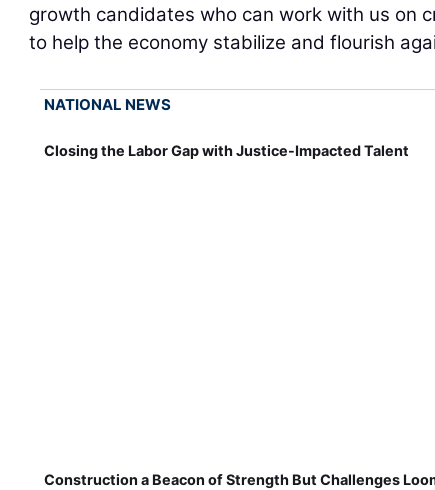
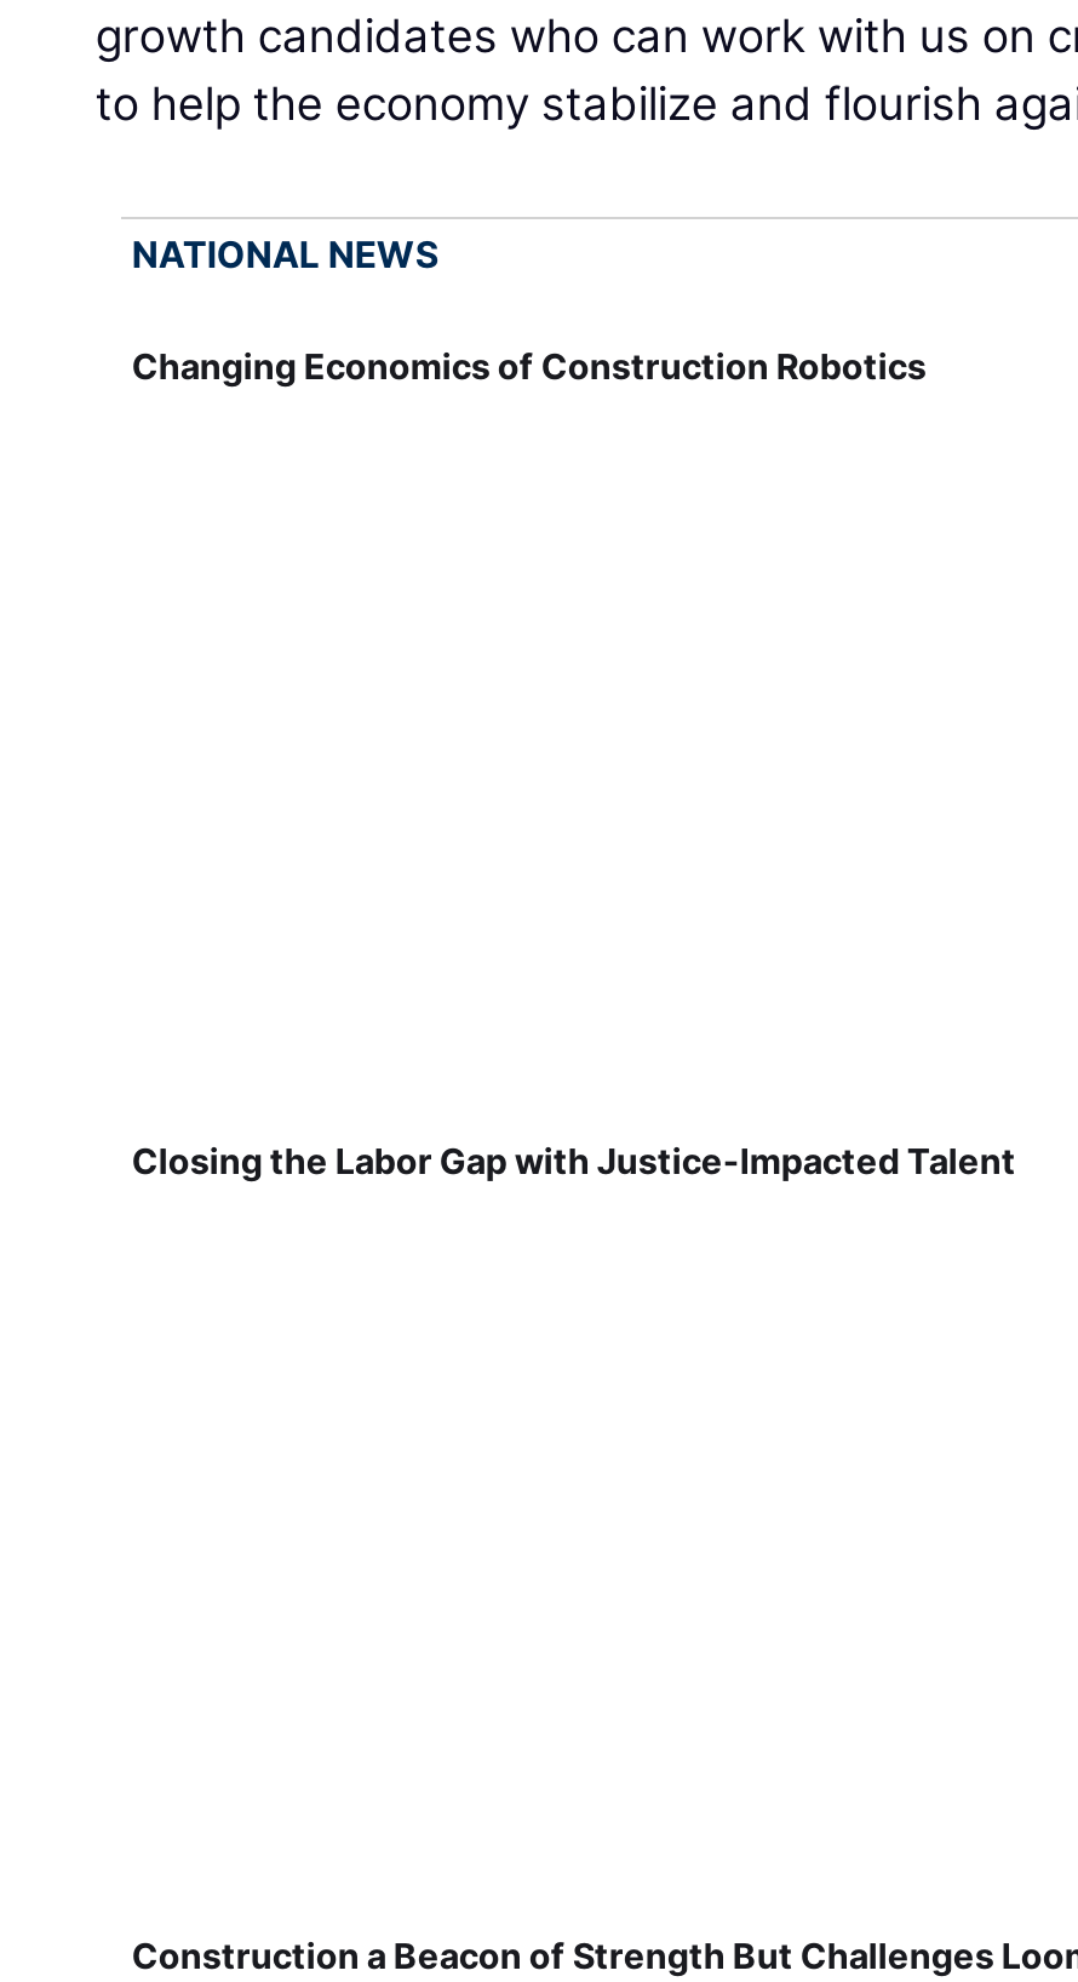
none -> [132,345,926,386] Changing Economics of Construction Robotics

